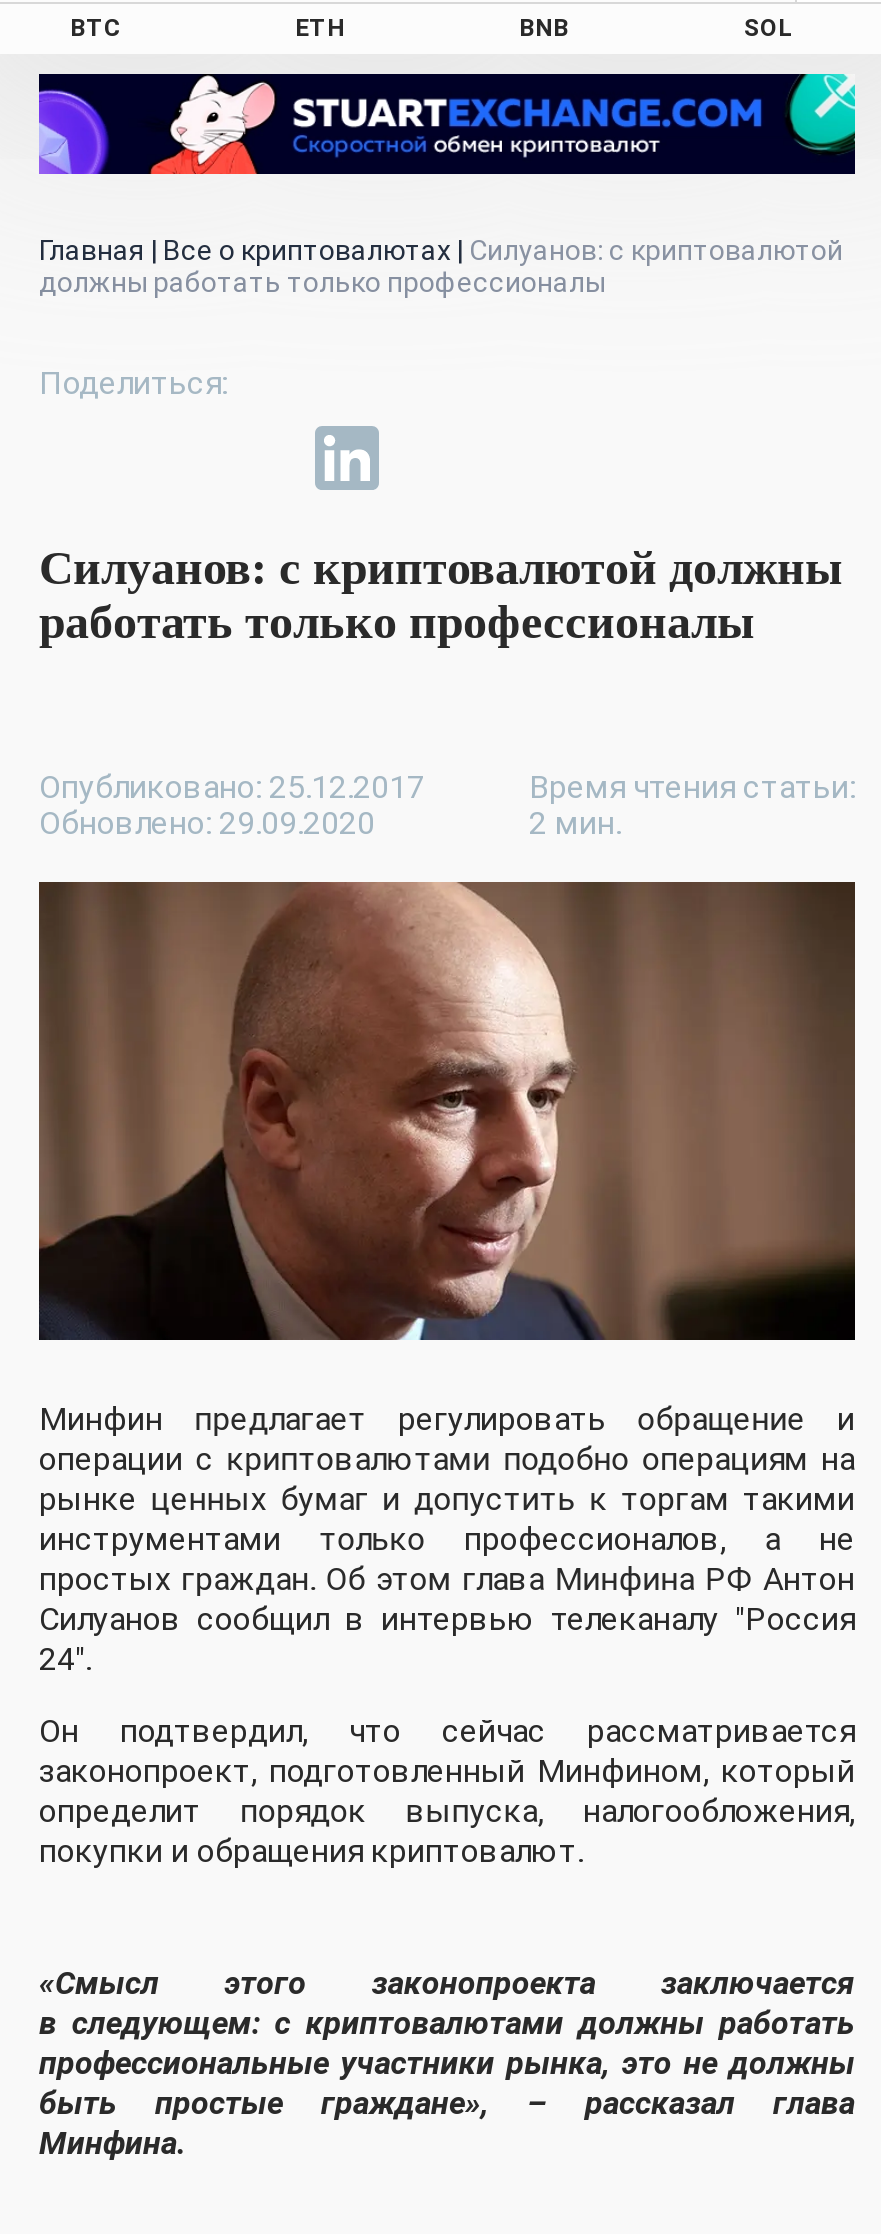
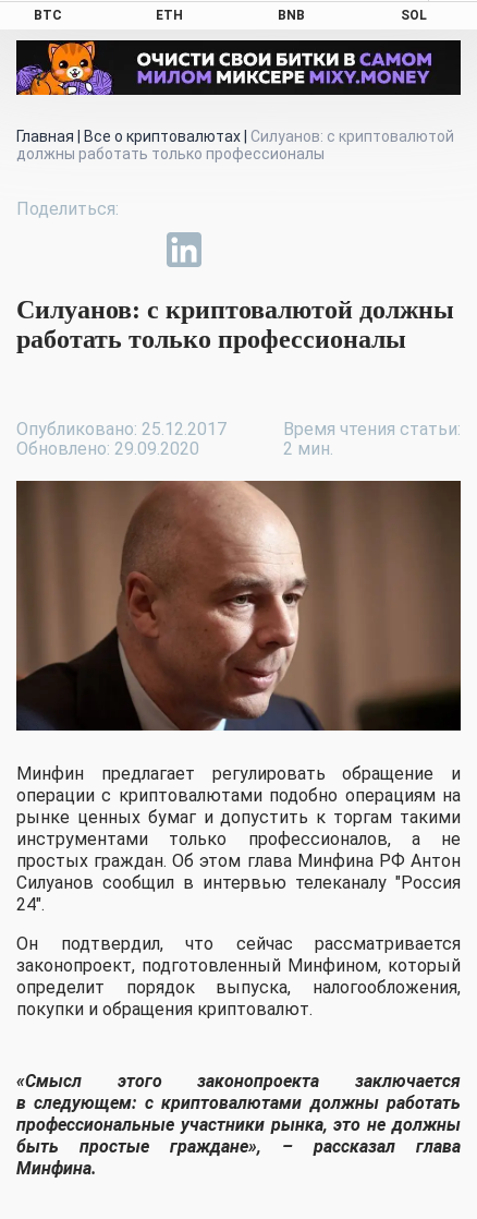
[37,72,857,176] [image] -> [15,39,462,96] [image]

